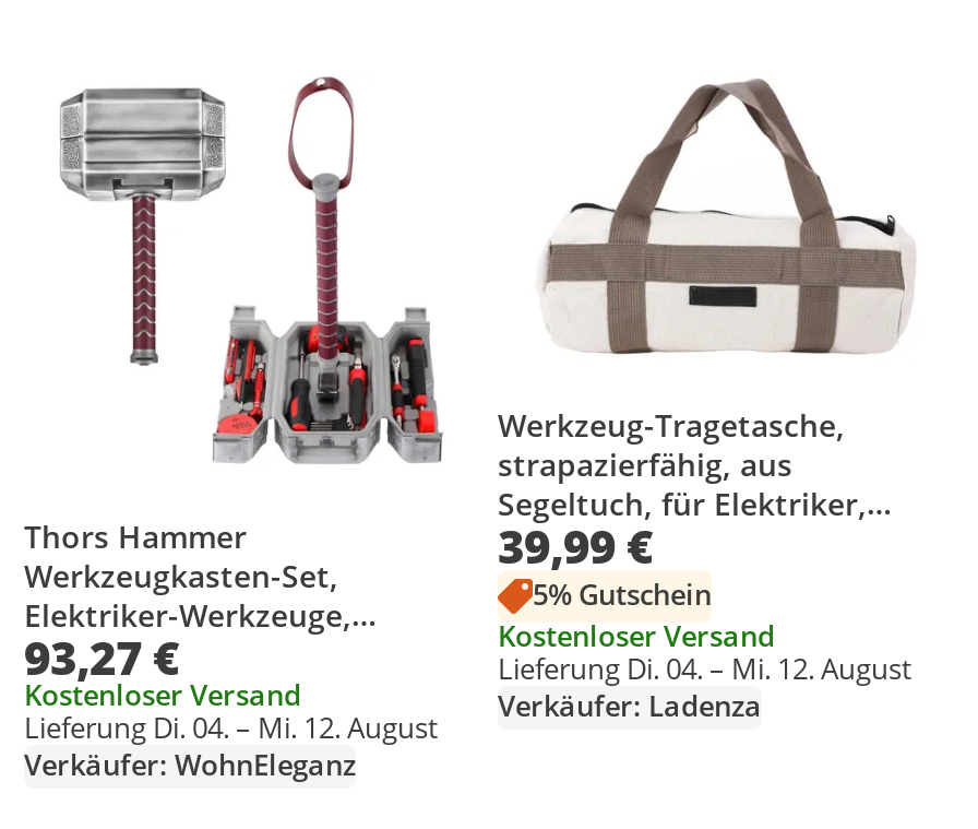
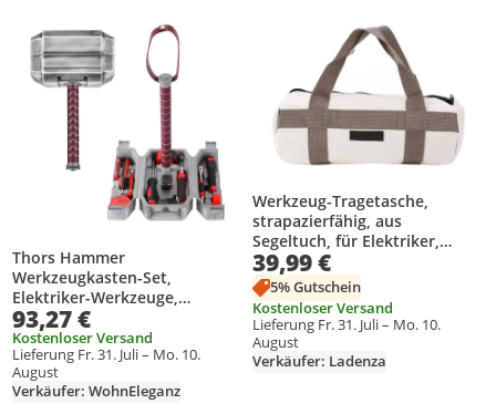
[498,648,913,688] Lieferung Di. 04. – Mi. 12. August -> [252,314,441,352] Lieferung Fr. 31. Juli – Mo. 10. | August
[24,707,439,746] Lieferung Di. 04. – Mi. 12. August -> [12,344,200,382] Lieferung Fr. 31. Juli – Mo. 10. | August

